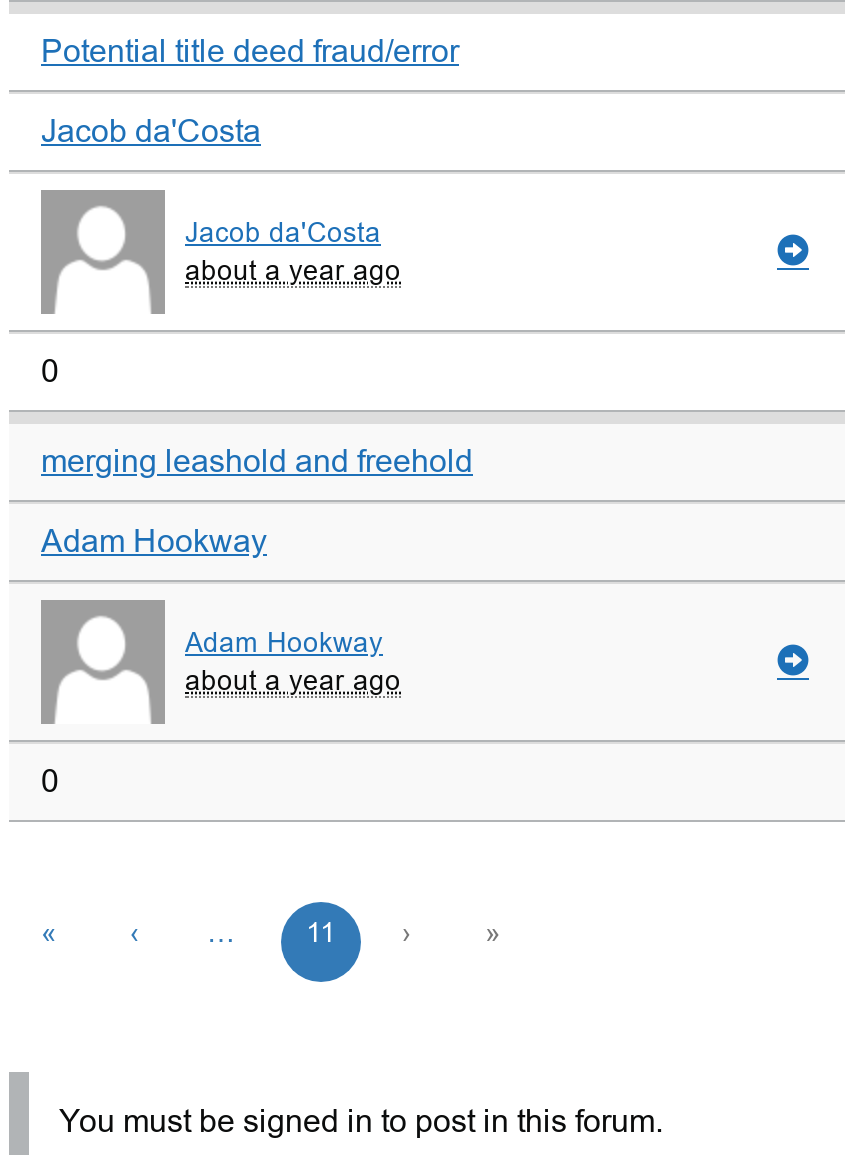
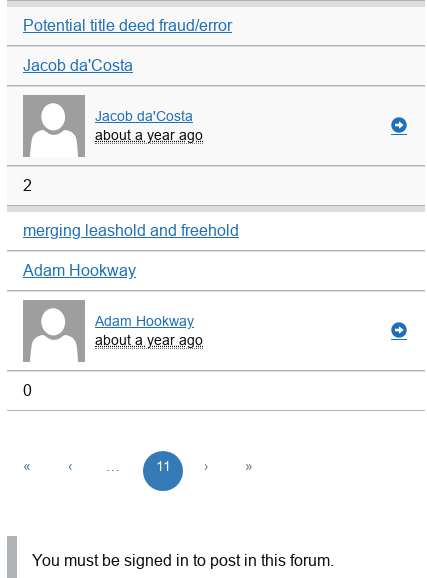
[41,354,59,388] 0 -> [23,177,32,194] 2

